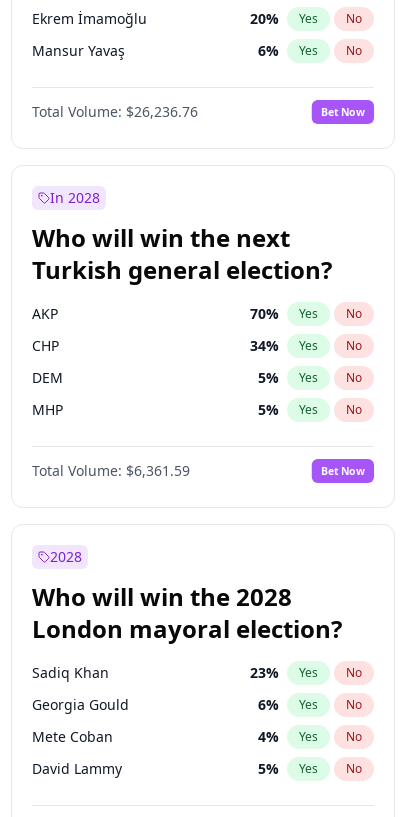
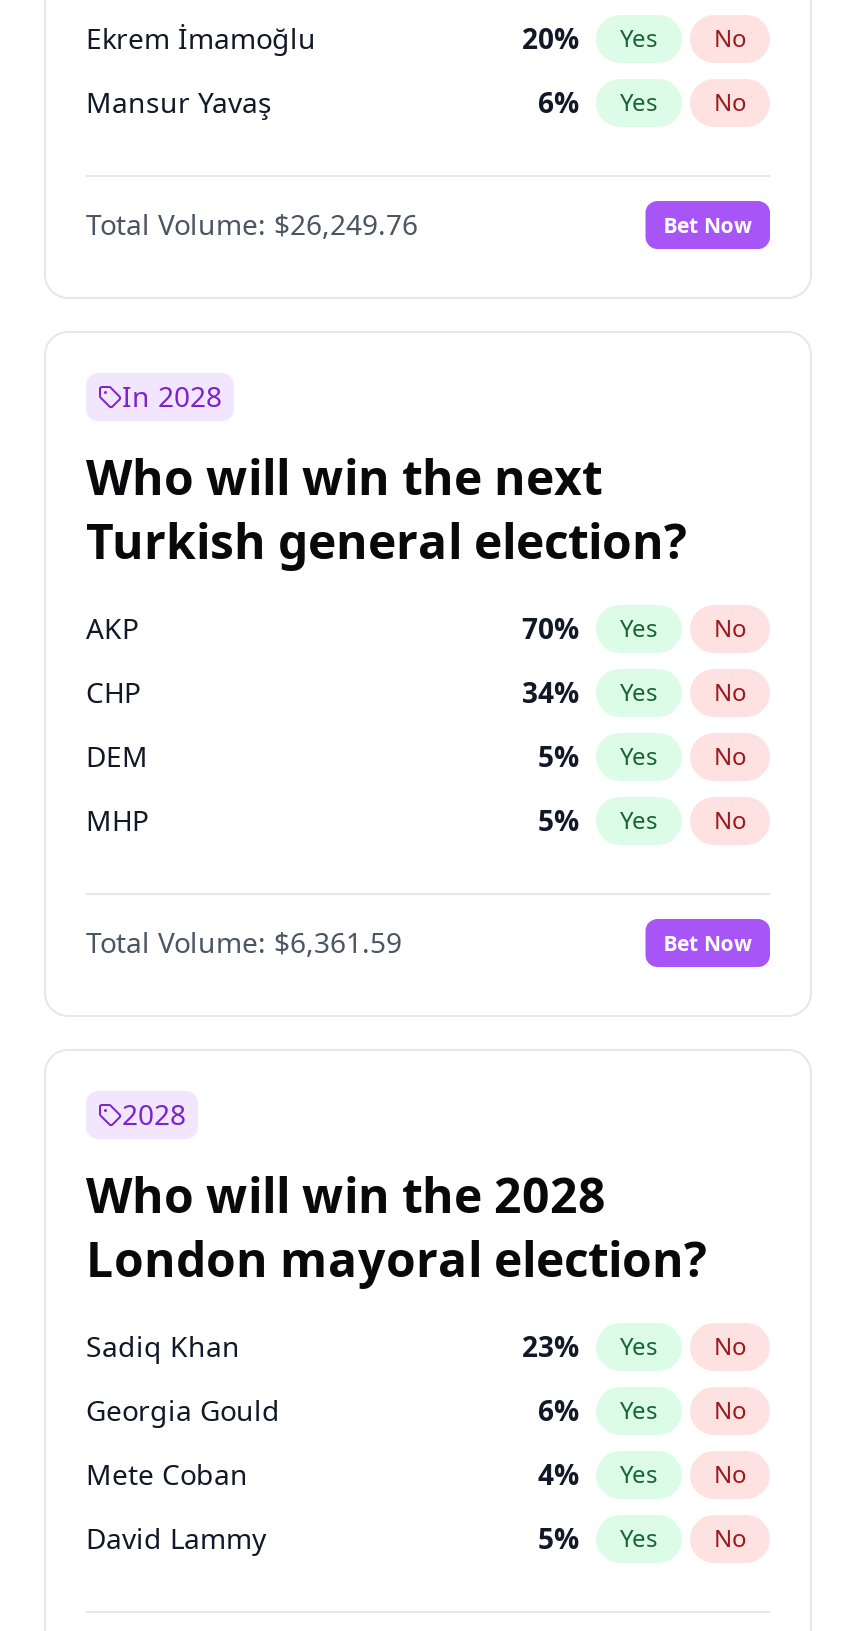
[32,102,198,121] Total Volume: $26,236.76 -> [86,205,418,243] Total Volume: $26,249.76

